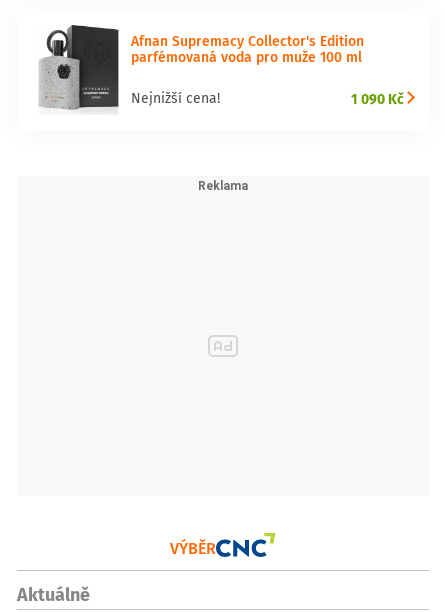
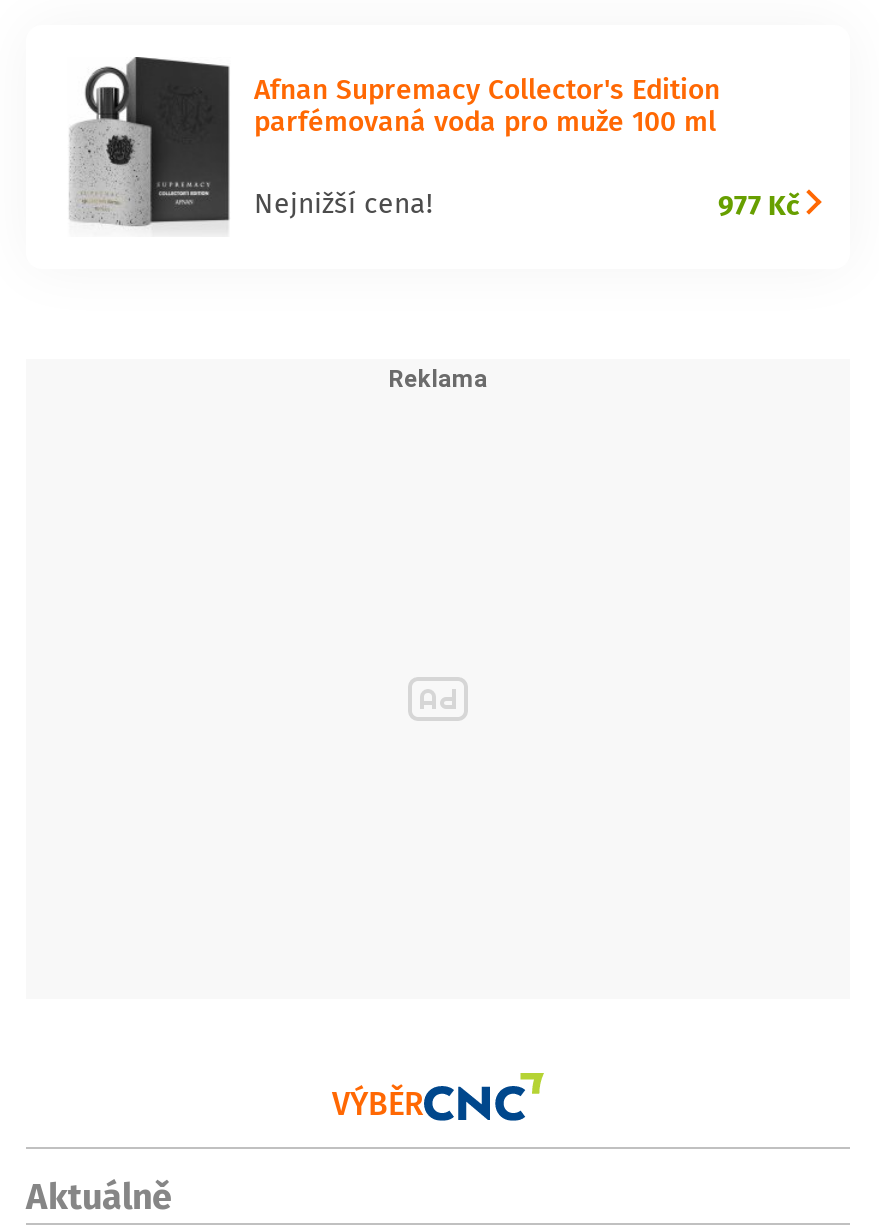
[351,87,404,109] 1 090 Kč -> [718,181,800,225] 977 Kč

